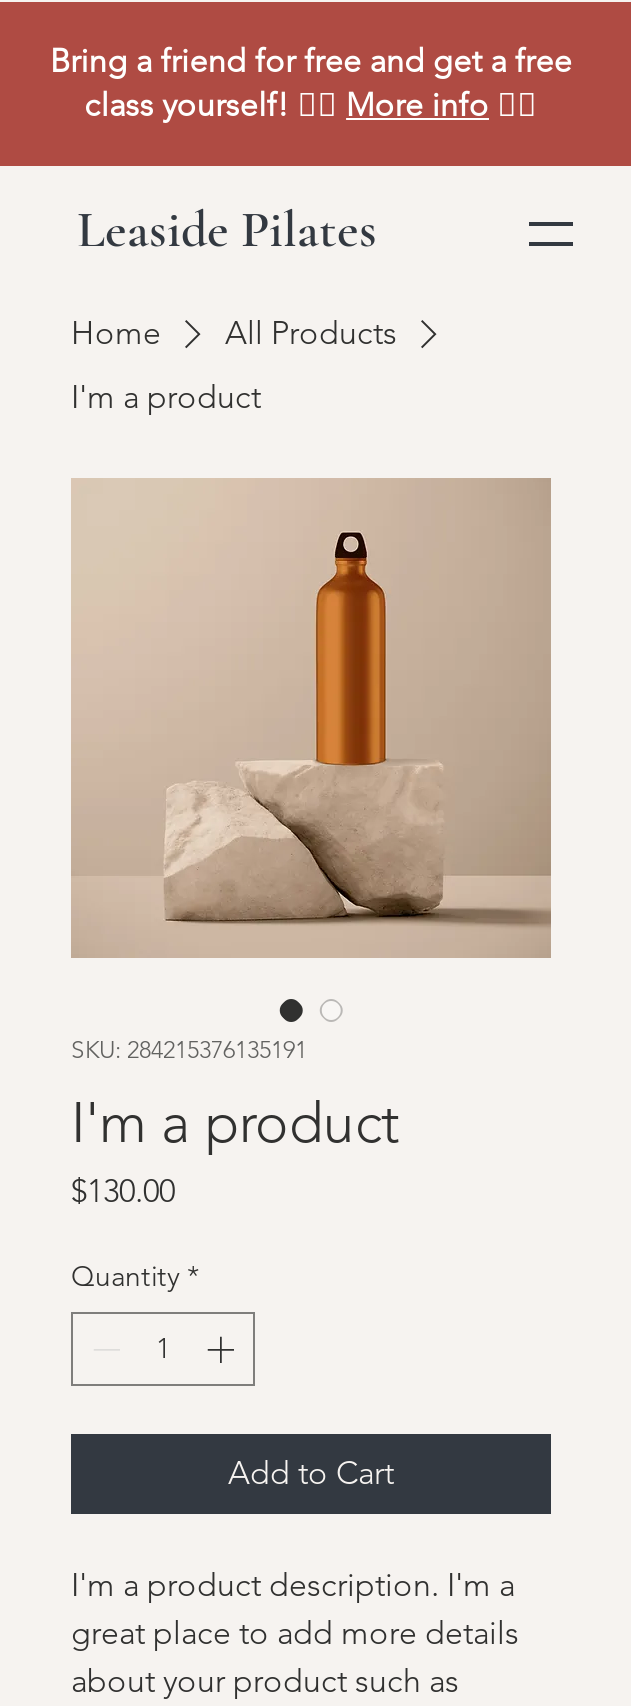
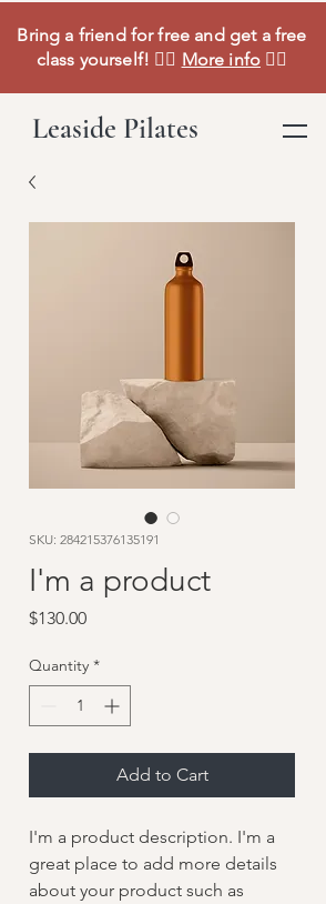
[71,314,397,416] Home | All Products | I'm a product -> none

